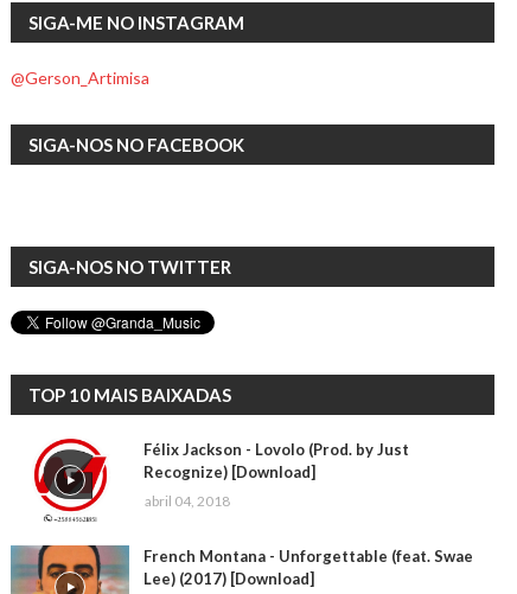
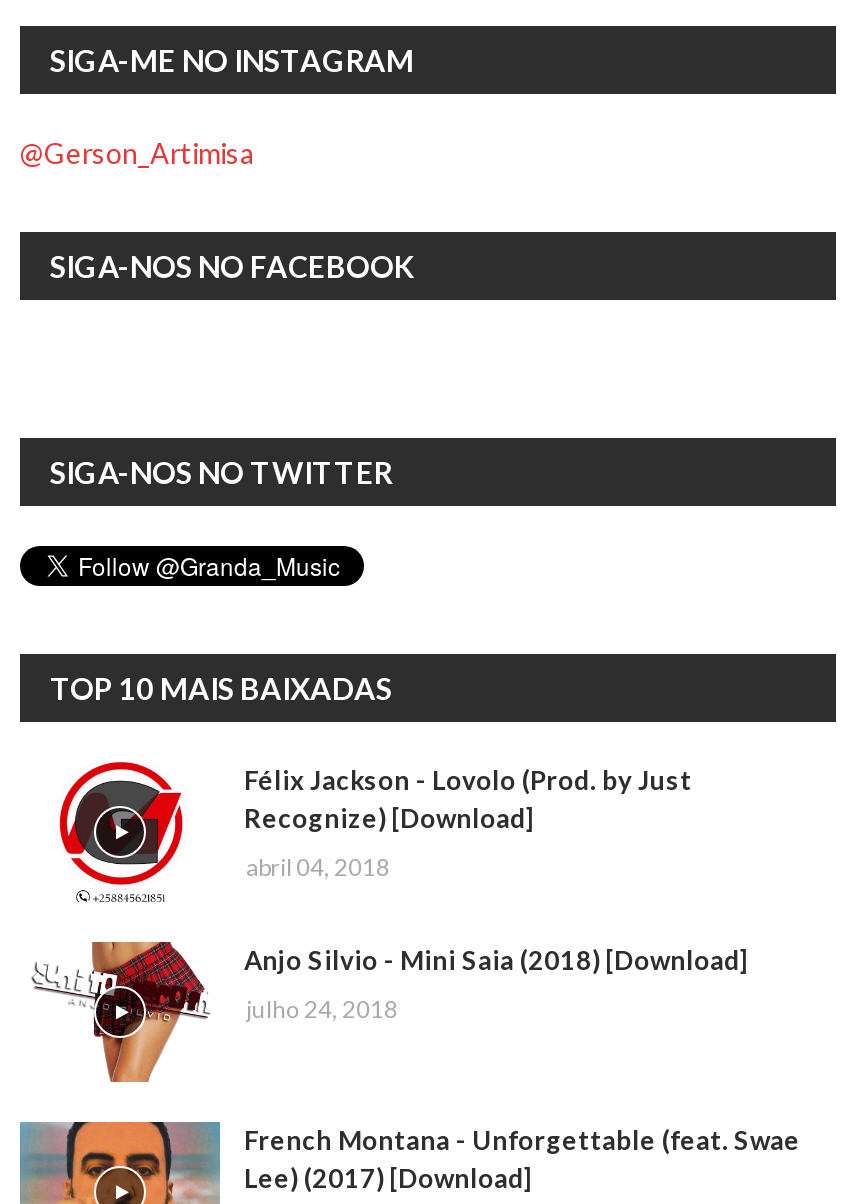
none -> [30,940,748,1082] [image] | Anjo Silvio - Mini Saia (2018) [Download] | julho 24, 2018

